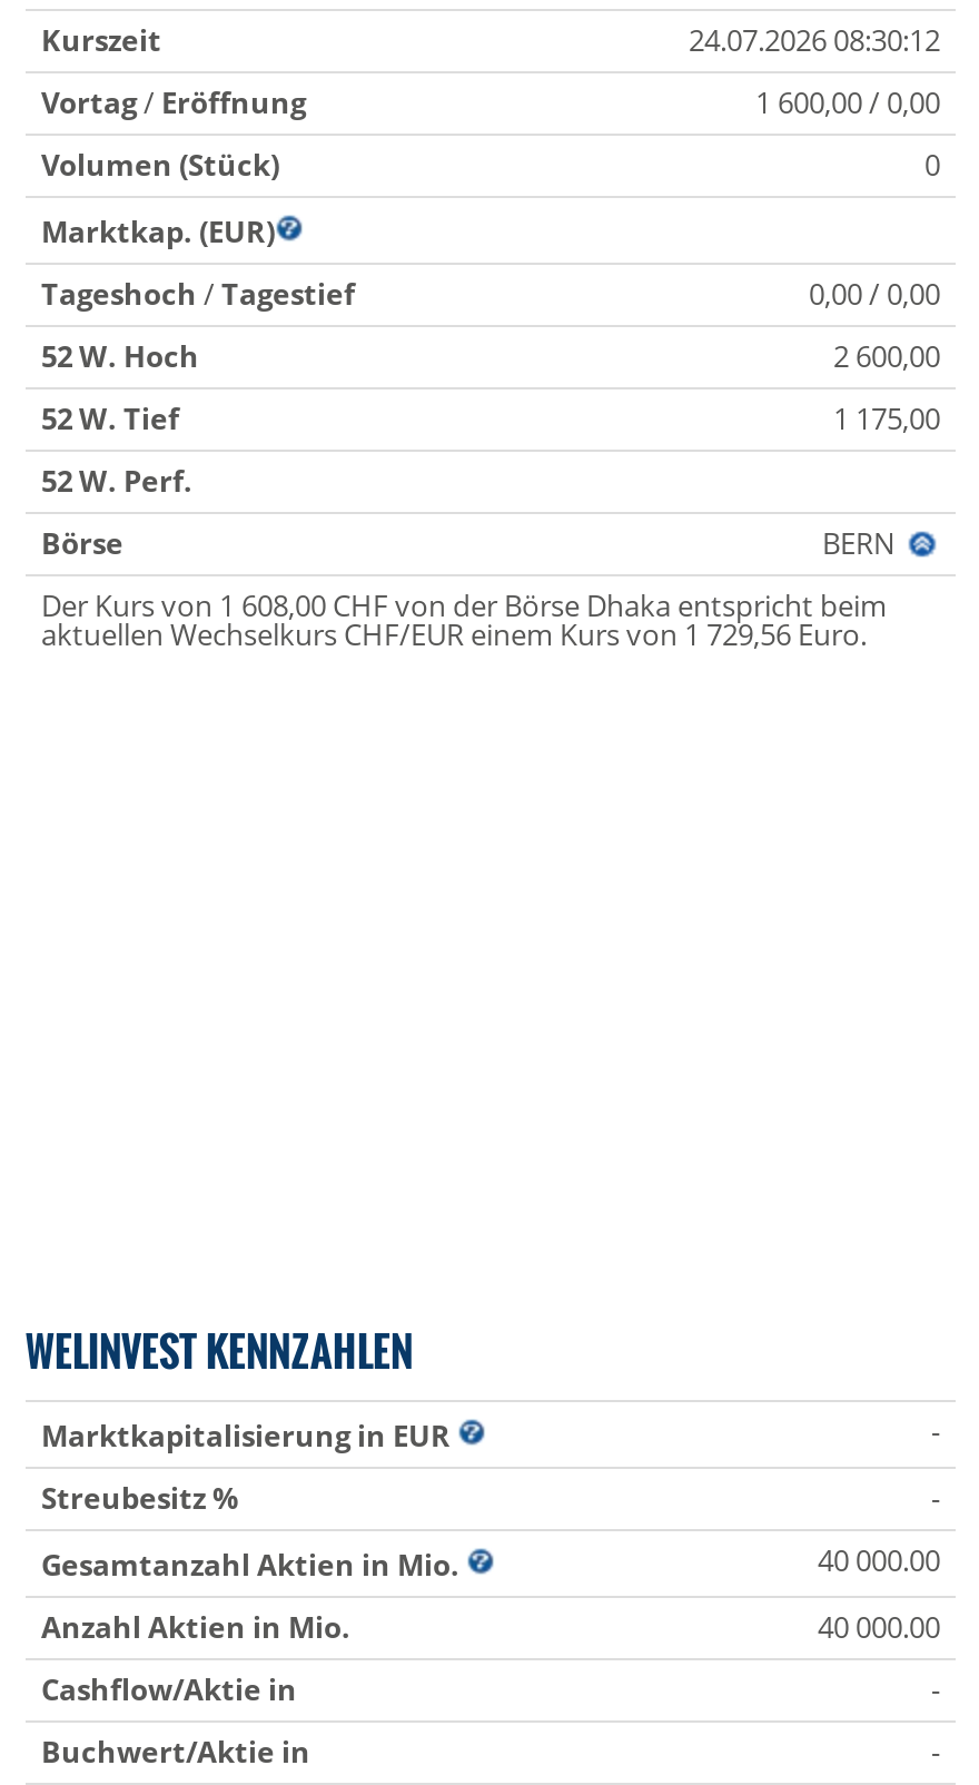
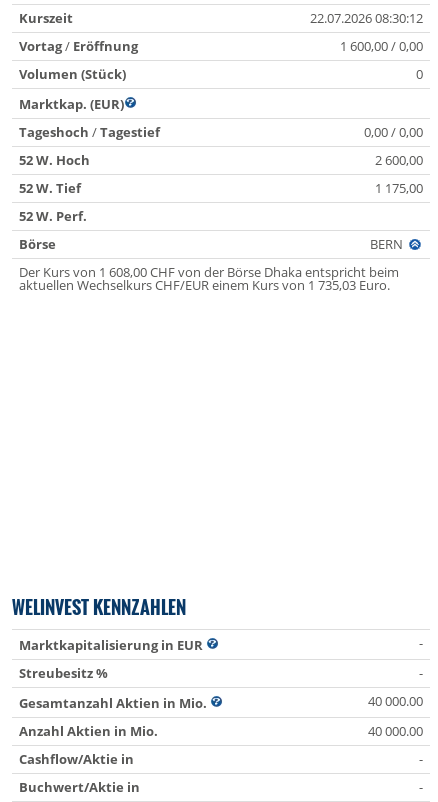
[689,20,940,60] 24.07.2026 08:30:12 -> [310,9,423,27] 22.07.2026 08:30:12
[41,614,867,654] aktuellen Wechselkurs CHF/EUR einem Kurs von 1 729,56 Euro. -> [19,276,390,294] aktuellen Wechselkurs CHF/EUR einem Kurs von 1 735,03 Euro.

